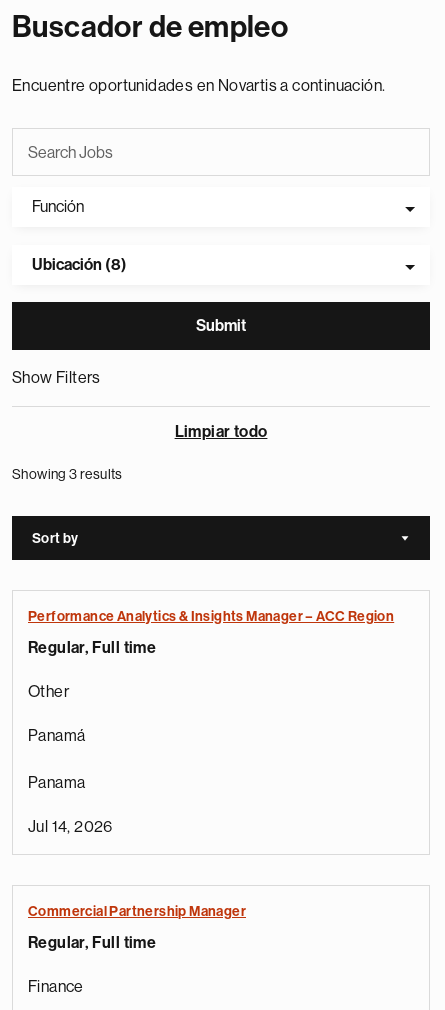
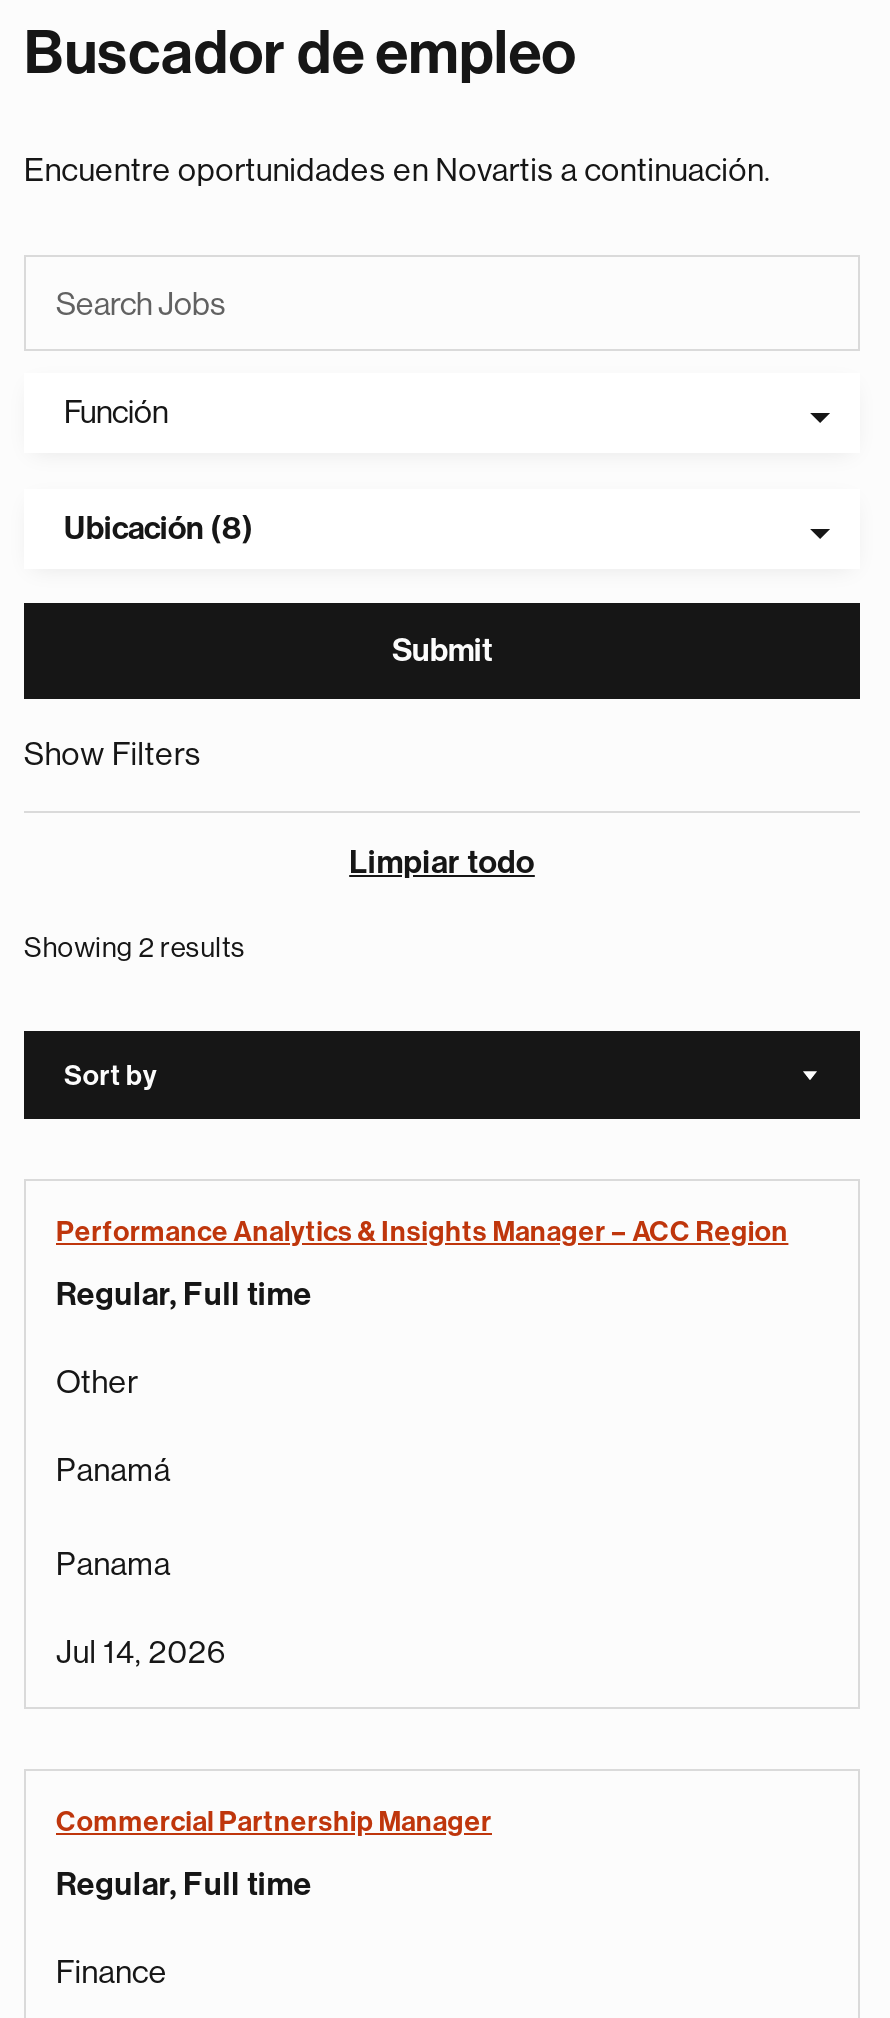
[12,467,123,481] Showing 3 results -> [24,933,246,961] Showing 2 results

